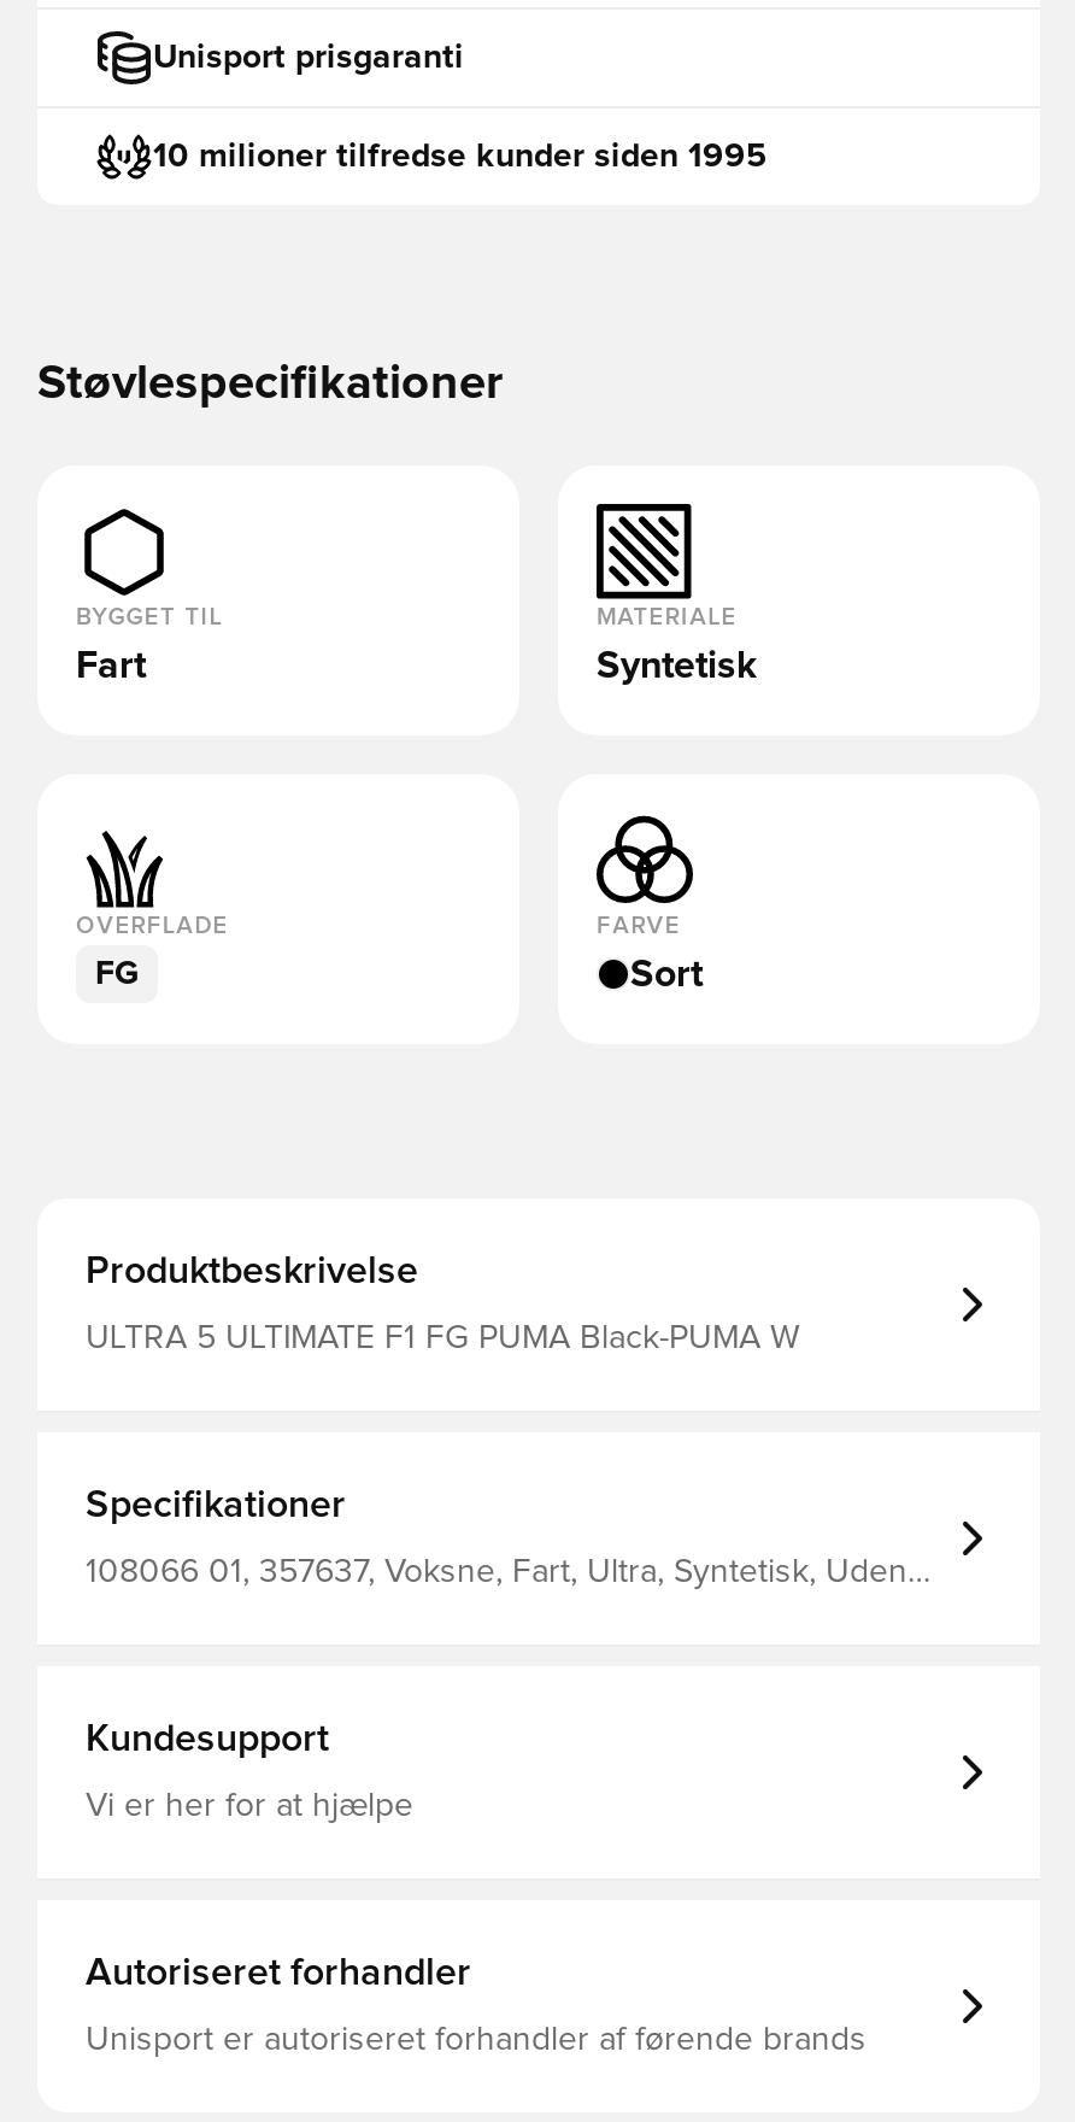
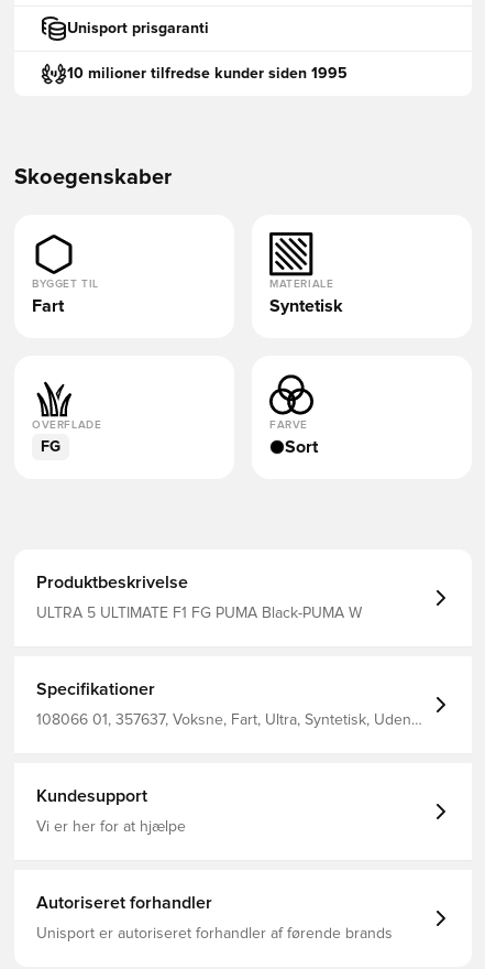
[37,359,503,408] Støvlespecifikationer -> [14,166,172,188] Skoegenskaber

